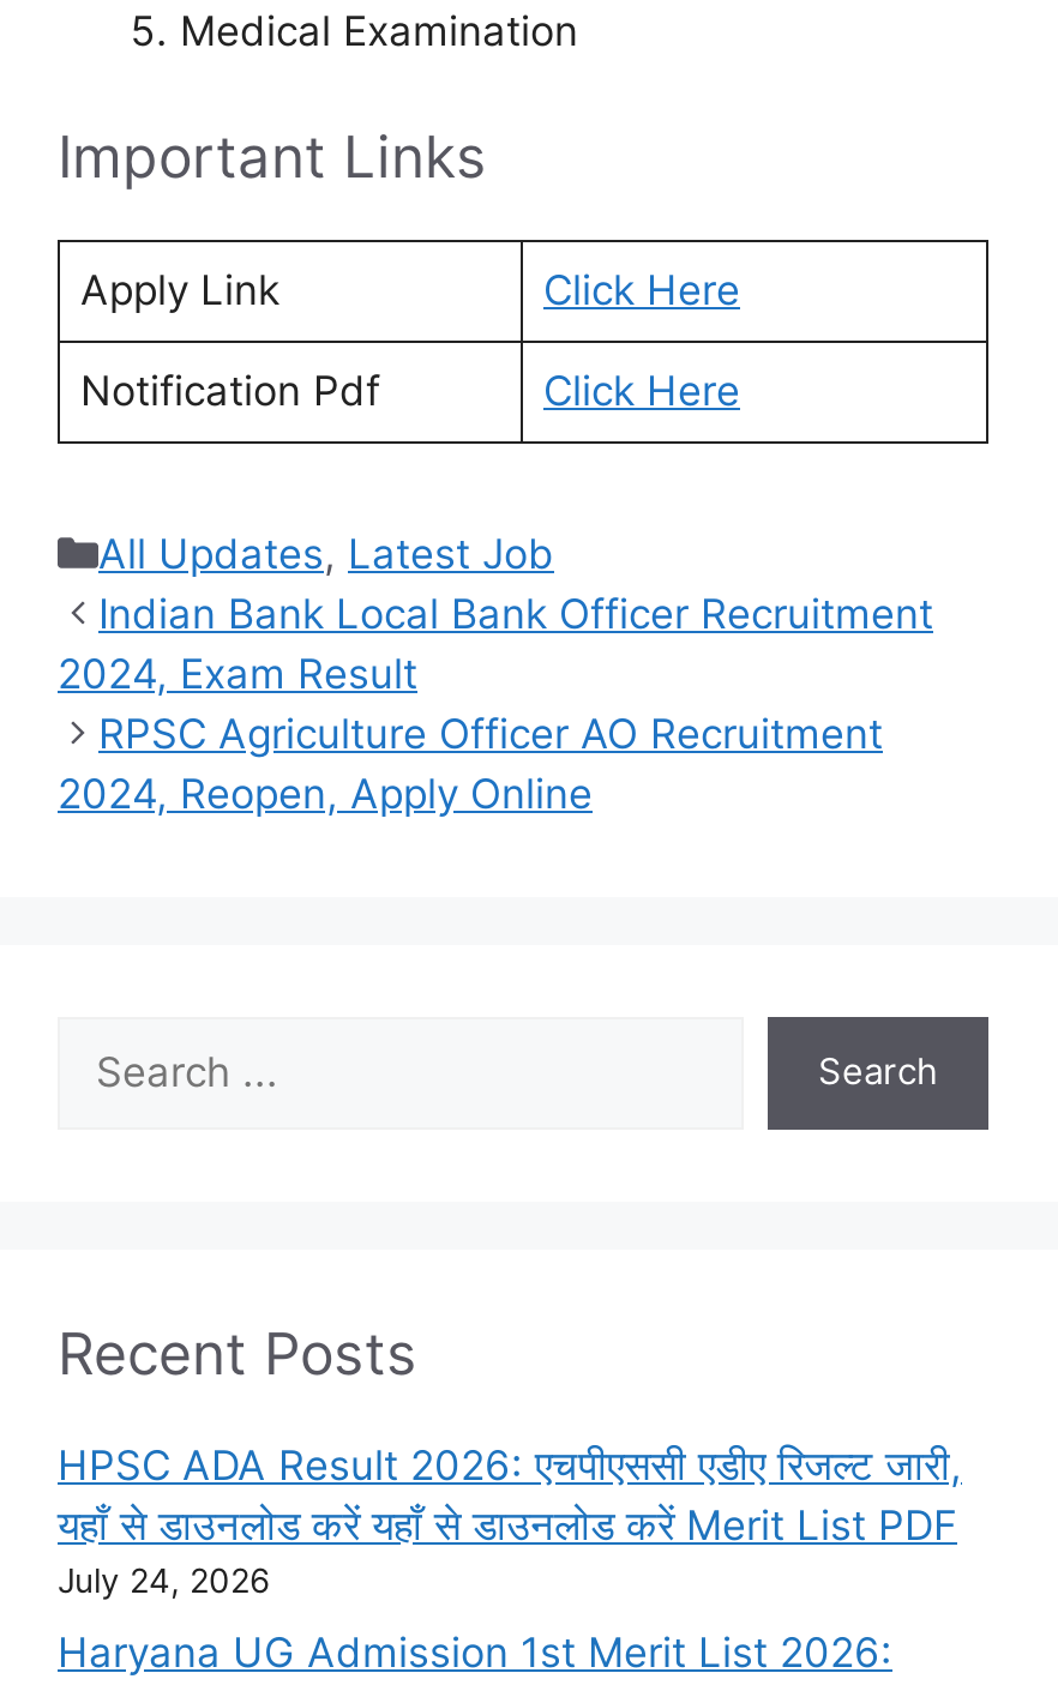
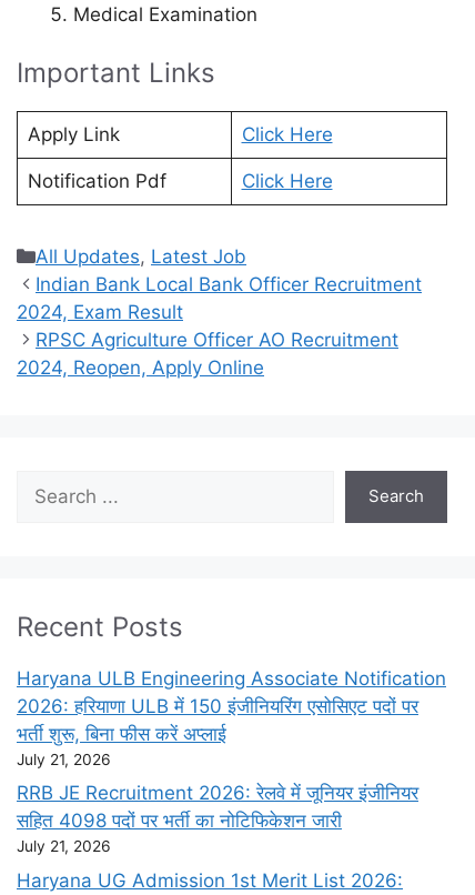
[58,1441,962,1599] HPSC ADA Result 2026: एचपीएससी एडीए रिजल्ट जारी, | यहाँ से डाउनलोड करें यहाँ से डाउनलोड करें Merit List PDF | July 24, 2026 -> [17,667,446,855] Haryana ULB Engineering Associate Notification | 2026: हरियाणा ULB में 150 इंजीनियरिंग एसोसिएट पदों पर | भर्ती शुरू, बिना फीस करें अप्लाई | July 21, 2026 | RRB JE Recruitment 2026: रेलवे में जूनियर इंजीनियर | सहित 4098 पदों पर भर्ती का नोटिफिकेशन जारी | July 21, 2026

